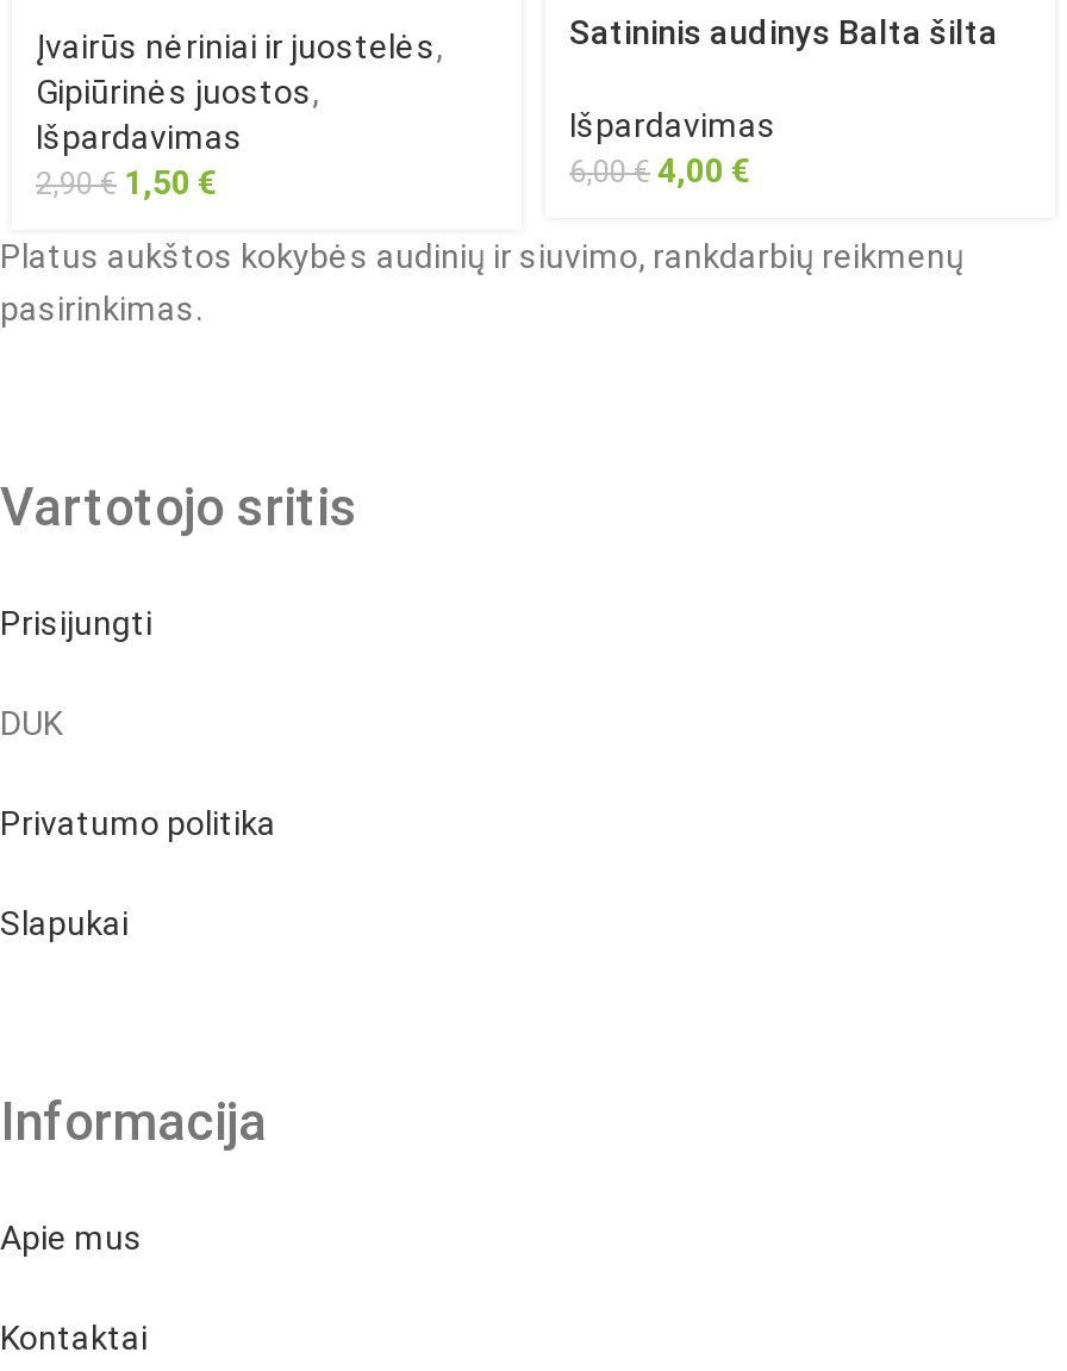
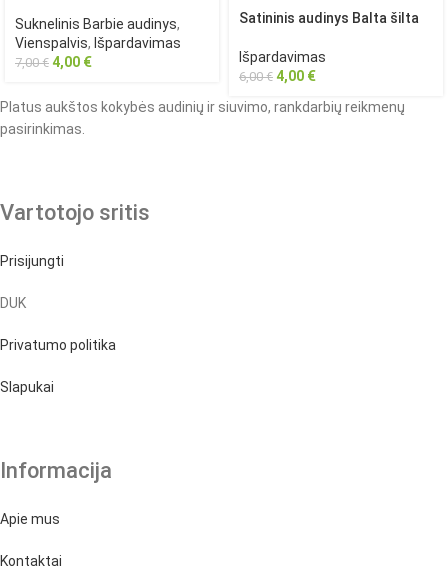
[36,28,443,202] Įvairūs nėriniai ir juostelės, | Gipiūrinės juostos, | Išpardavimas | 2,90€ 1,50 € -> [15,16,181,70] Suknelinis Barbie audinys, | Vienspalvis, Išpardavimas | 7,00€ 4,00 €

